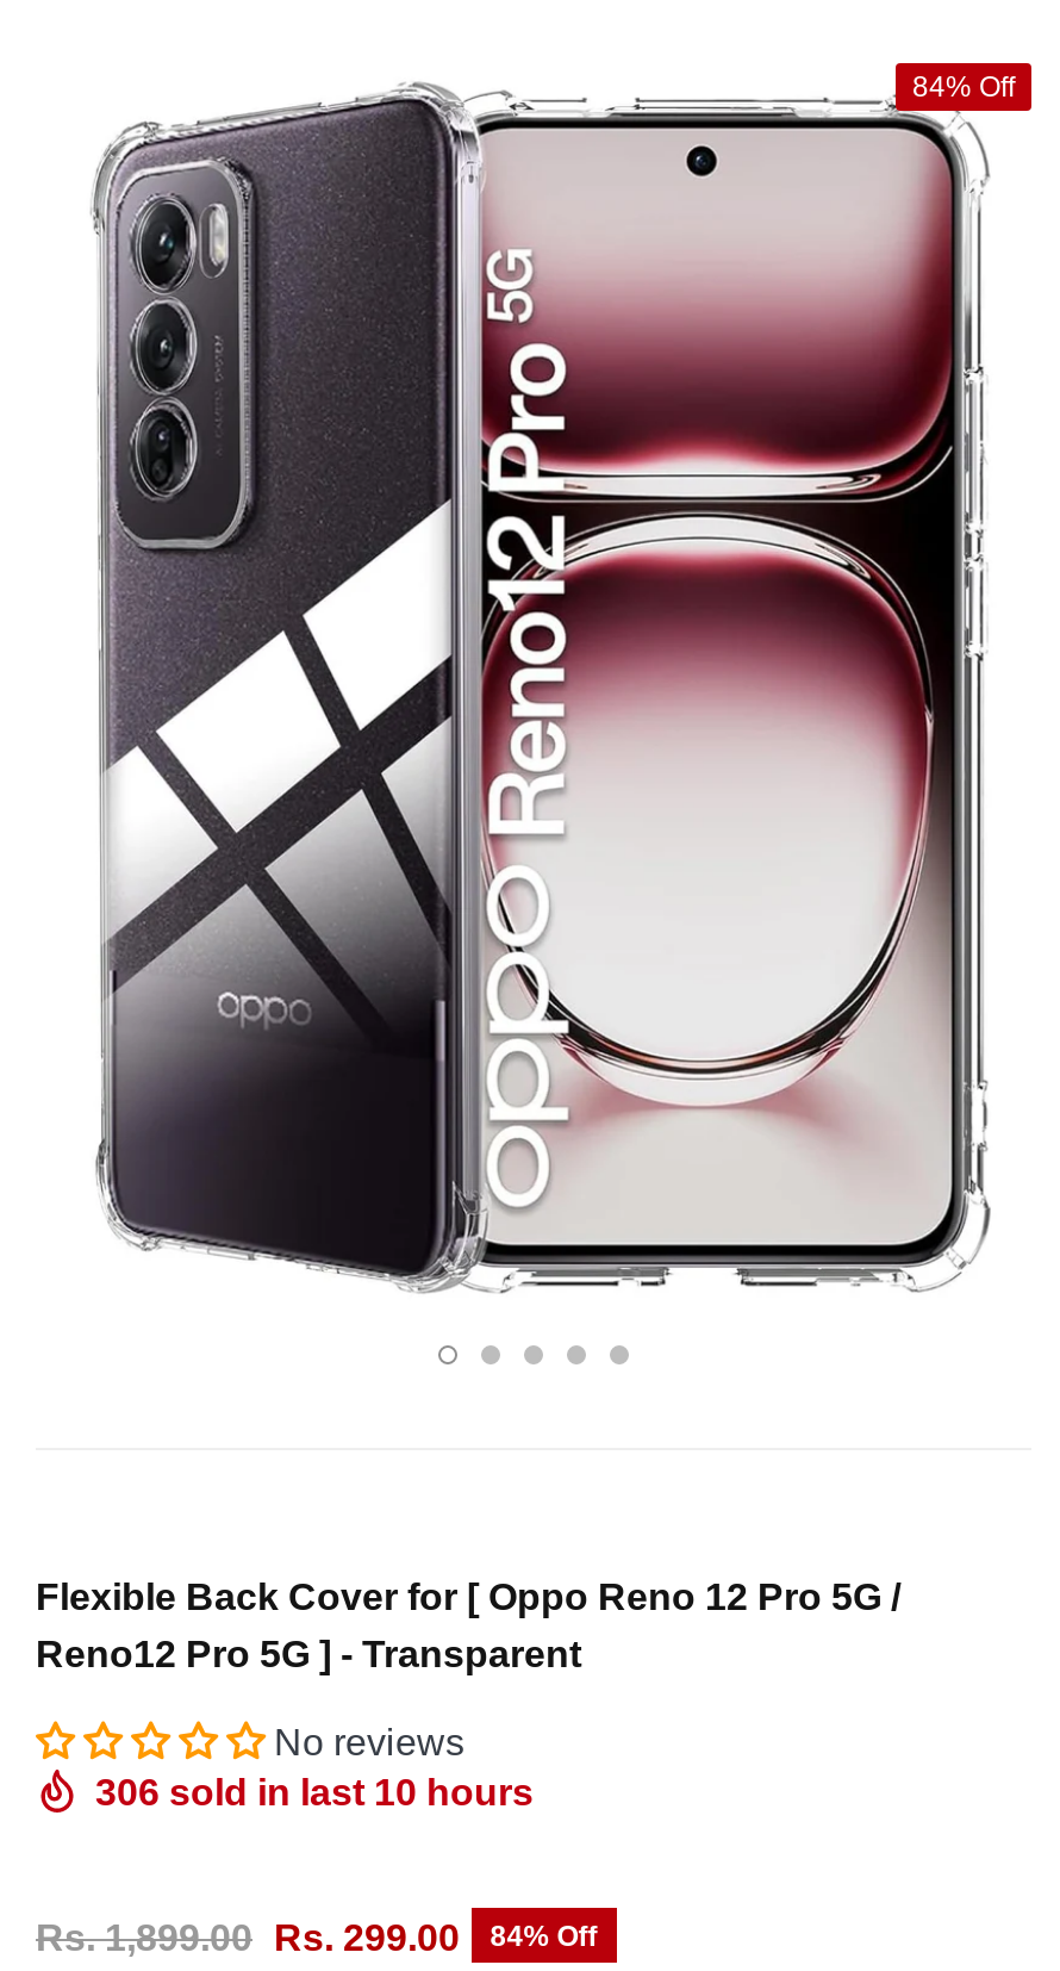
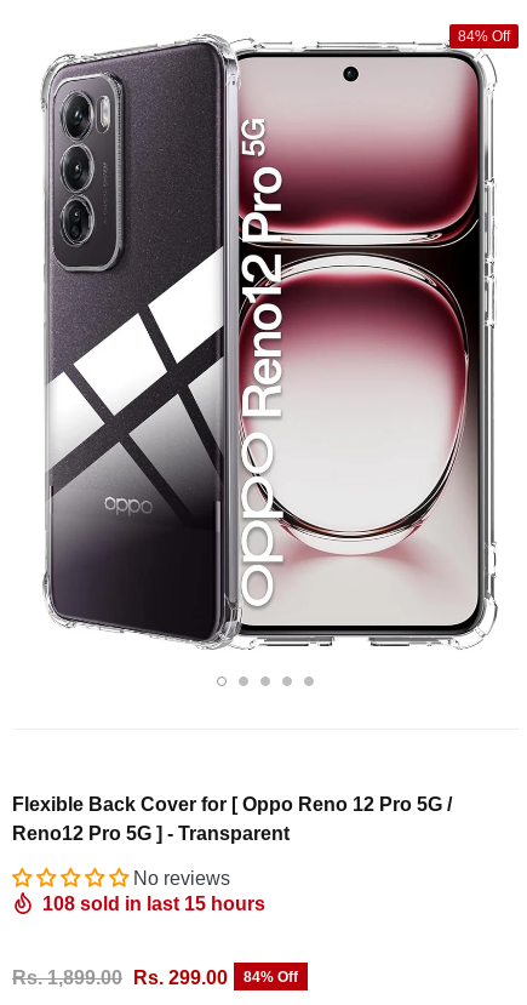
[95,1770,534,1815] 306 sold in last 10 hours -> [42,892,265,915] 108 sold in last 15 hours

